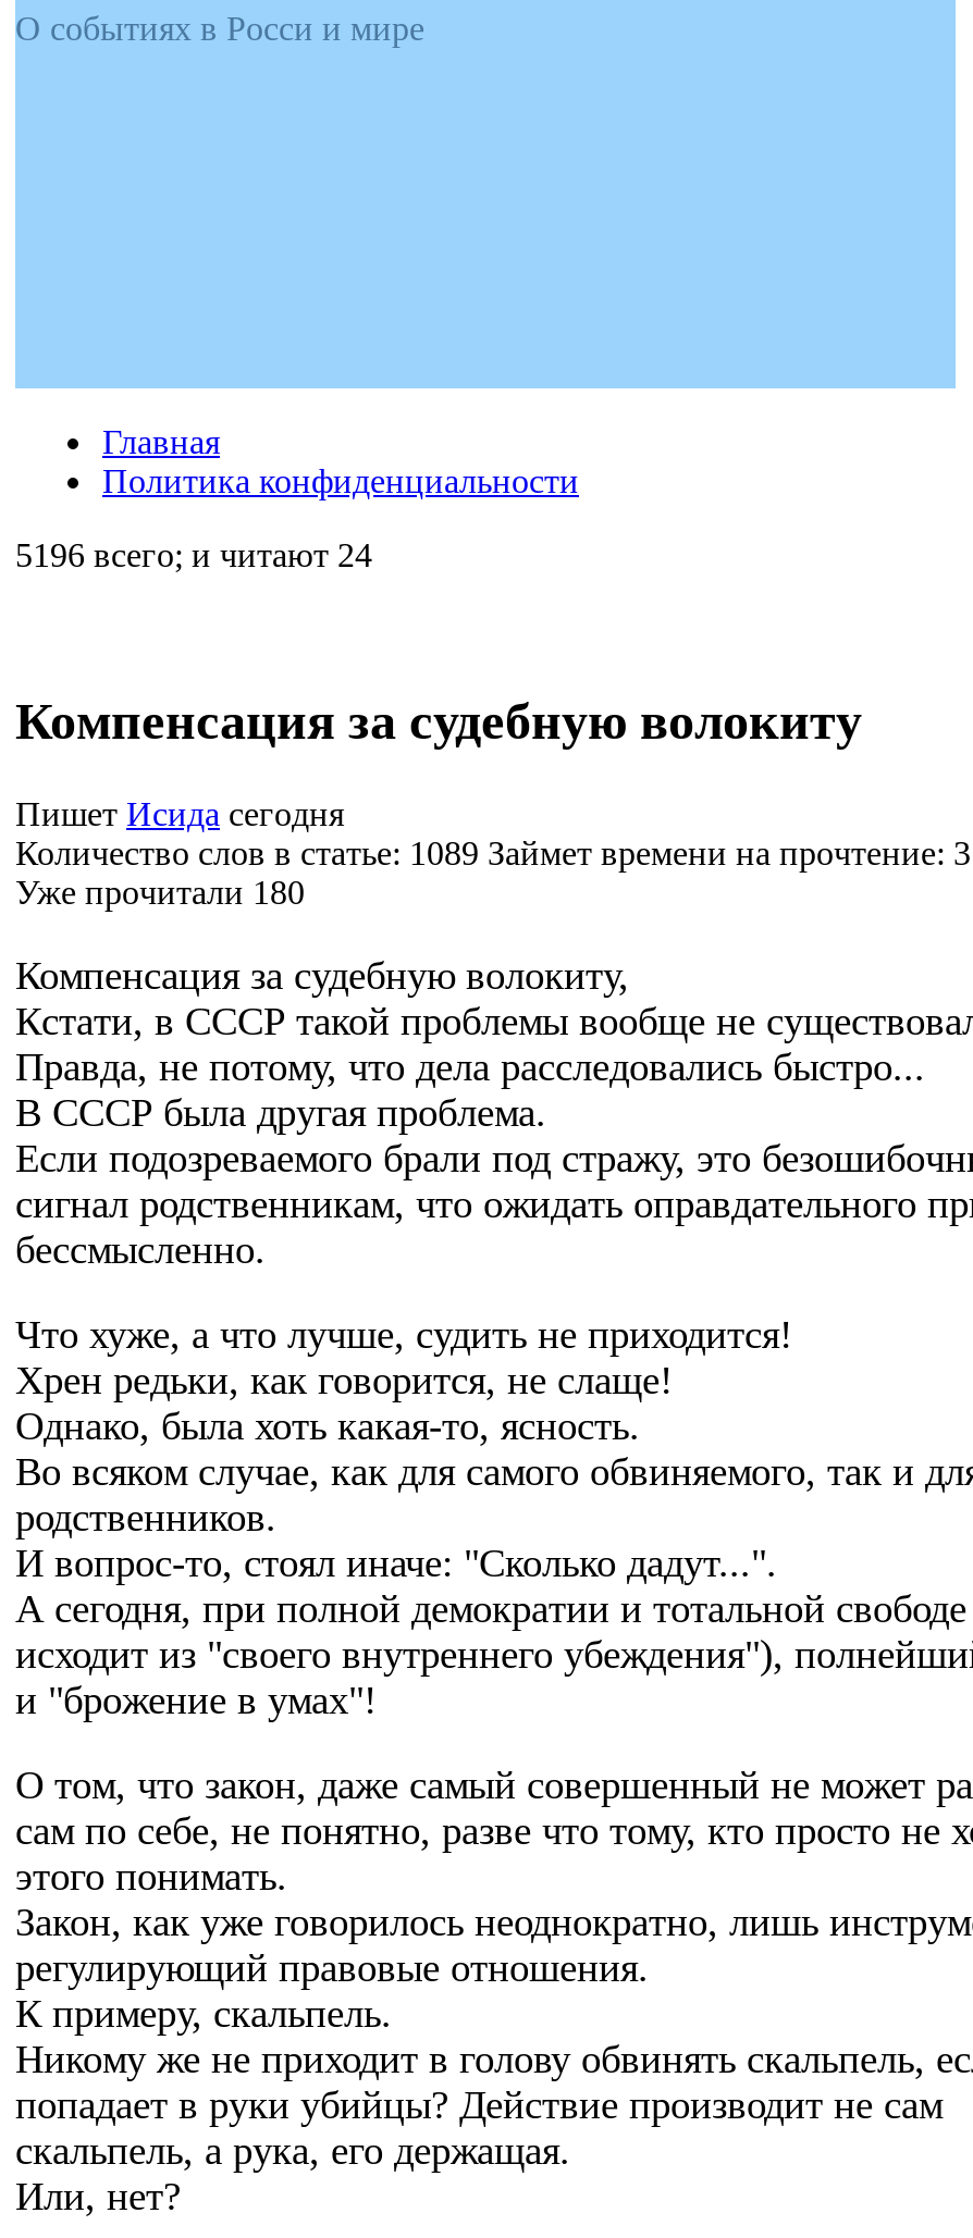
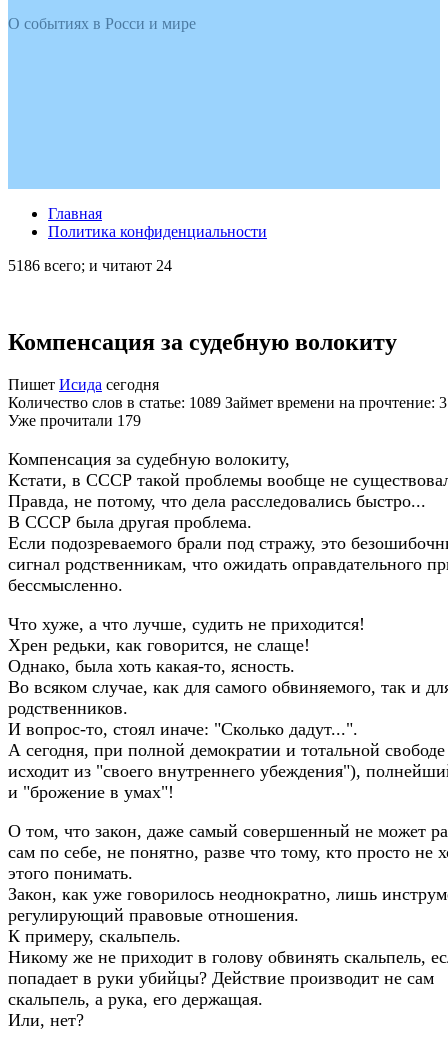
[15,537,372,574] 5196 всего; и читают 24 -> [8,257,172,274] 5186 всего; и читают 24
[15,874,305,911] Уже прочитали 180 -> [8,412,141,429] Уже прочитали 179

